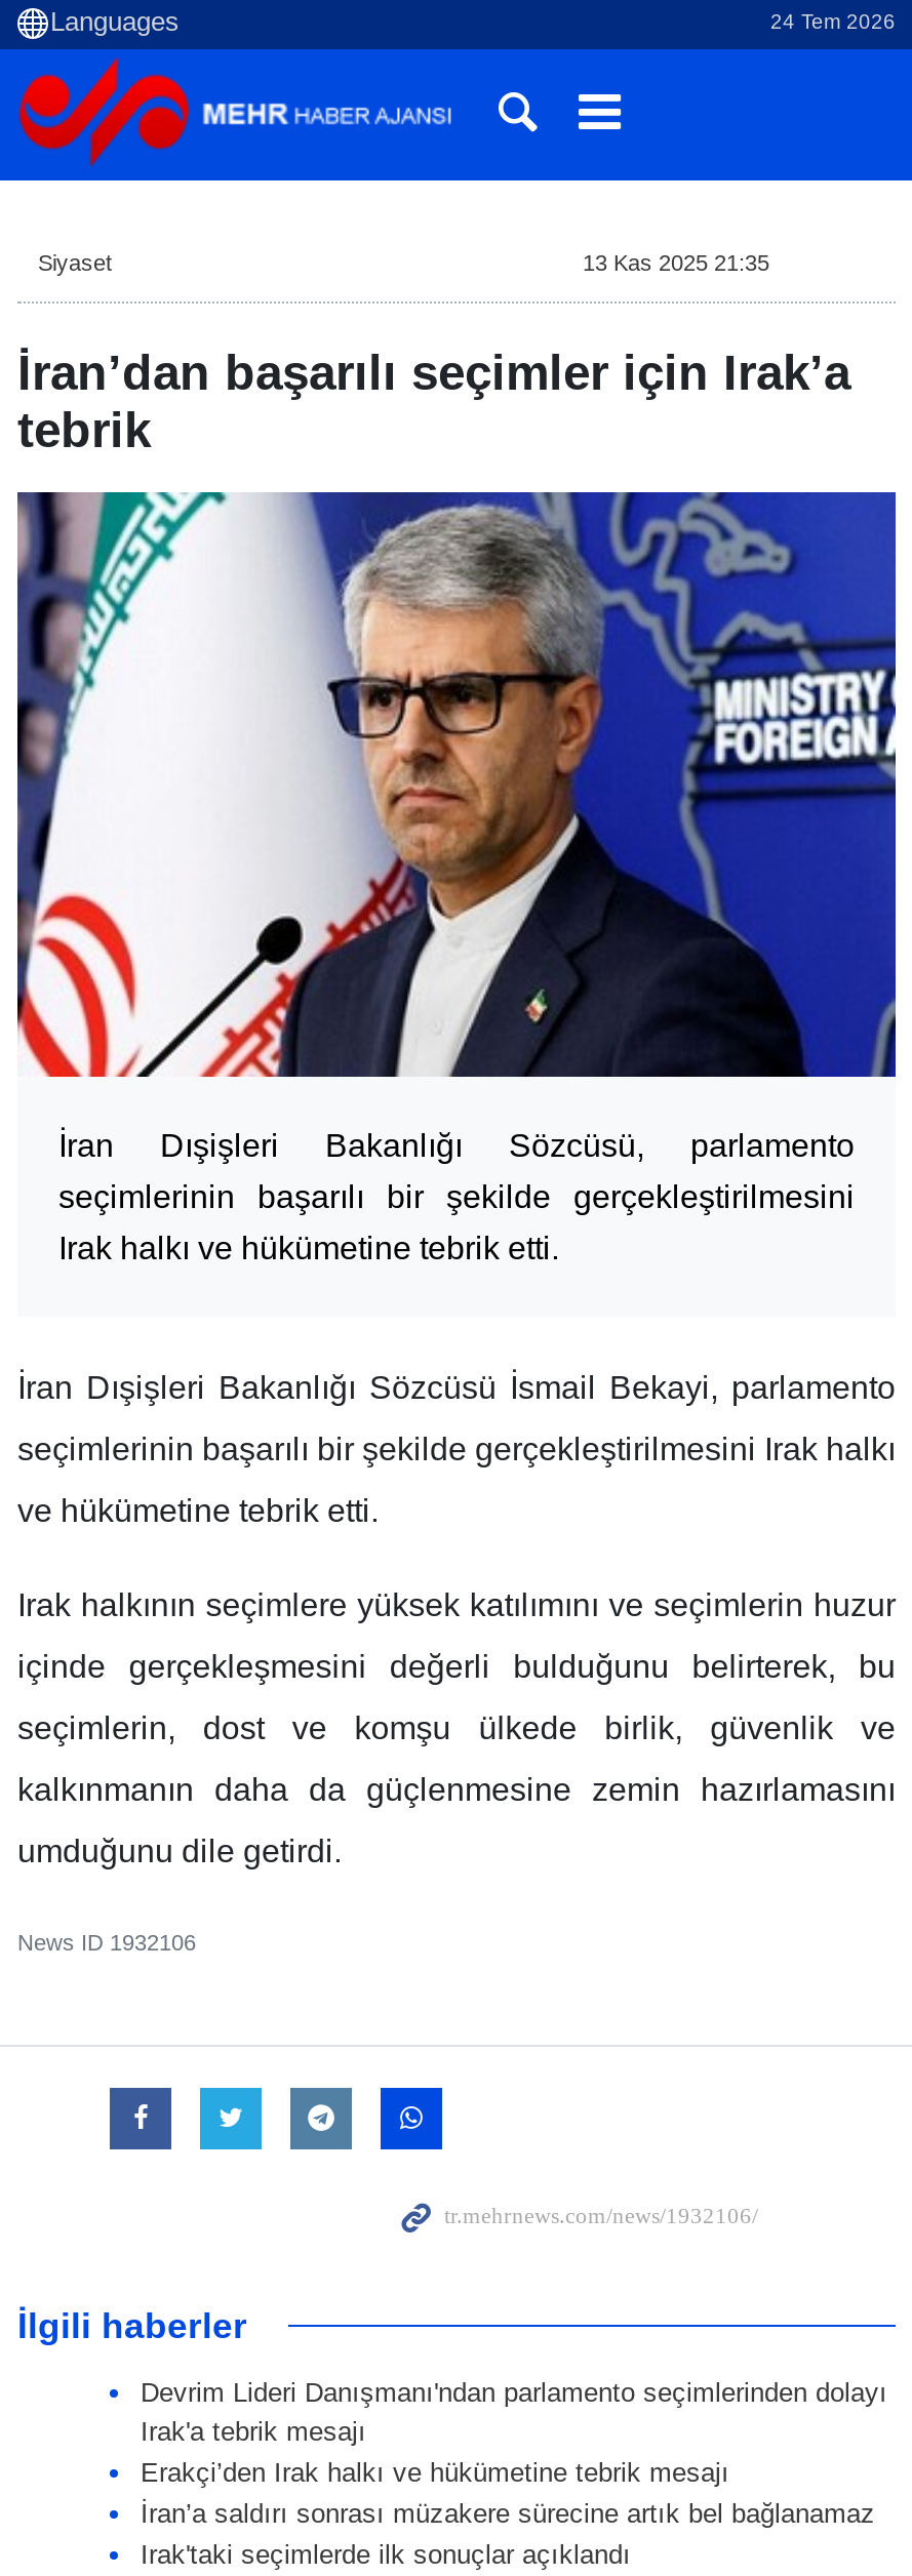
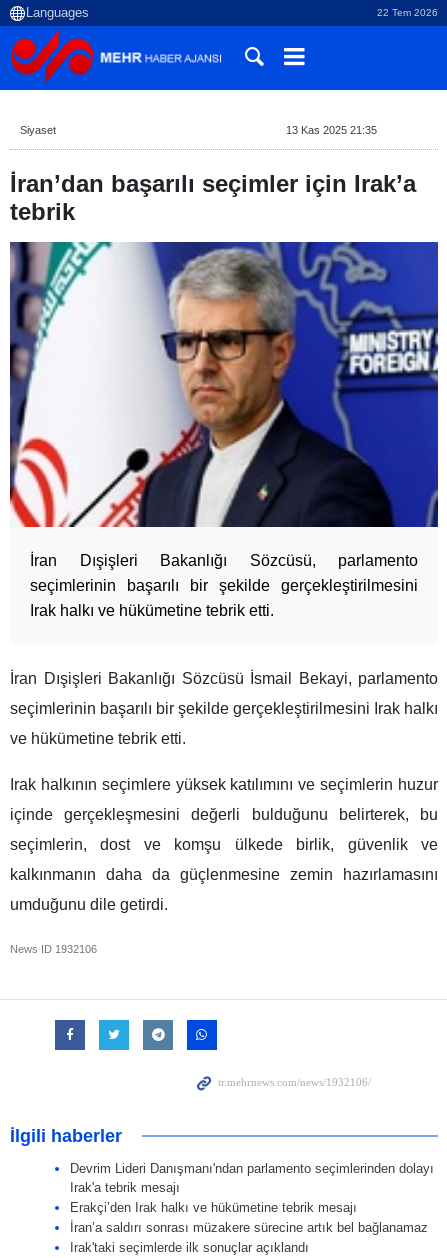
[770,10,896,33] 24 Tem 2026 -> [377,7,438,18] 22 Tem 2026

